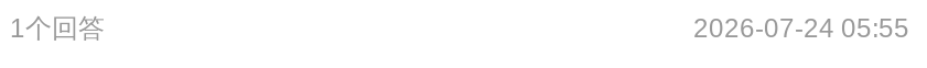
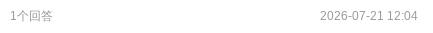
[693,13,909,44] 2026-07-24 05:55 -> [320,9,418,23] 2026-07-21 12:04

